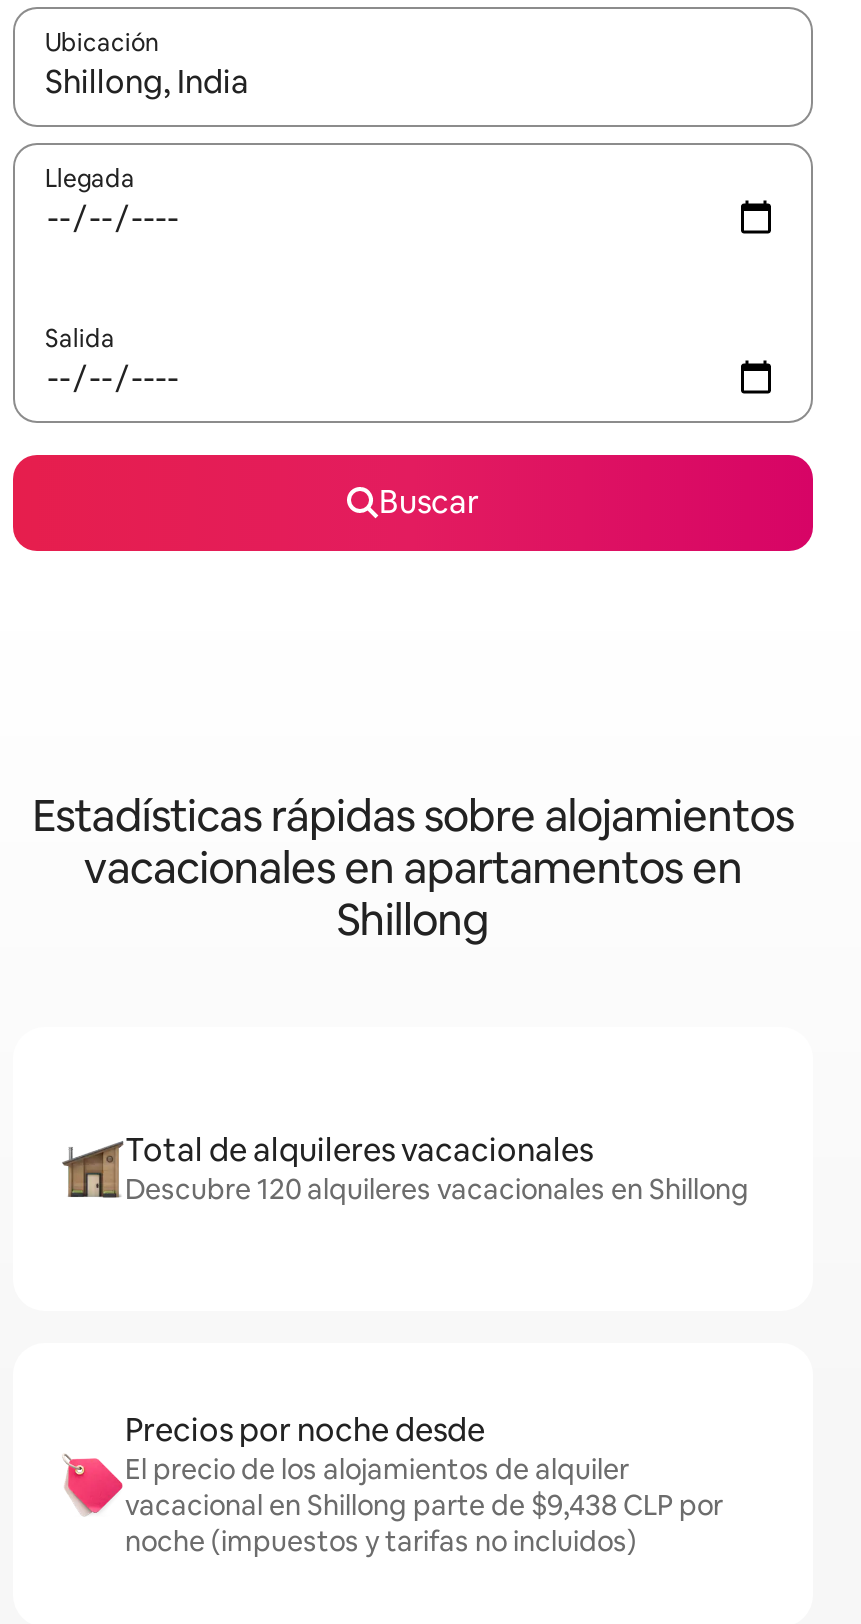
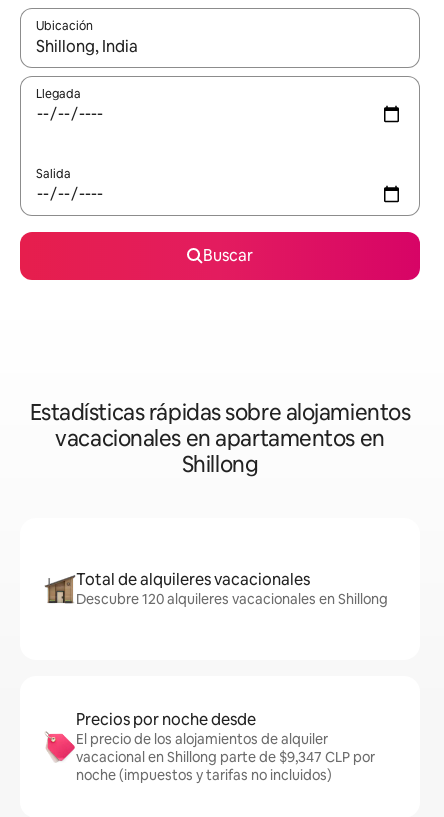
[125,1486,723,1522] vacacional en Shillong parte de $9,438 CLP por -> [76,748,375,766] vacacional en Shillong parte de $9,347 CLP por

